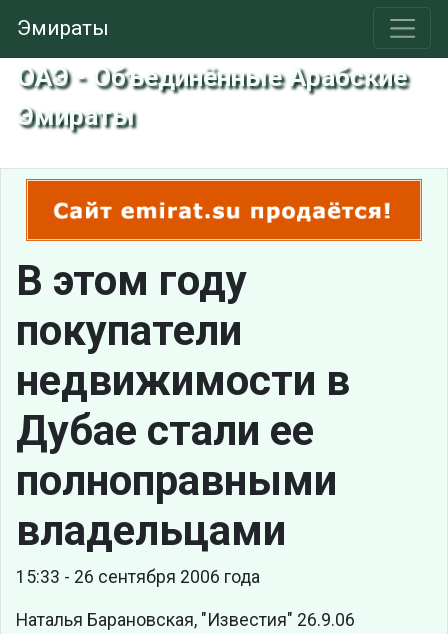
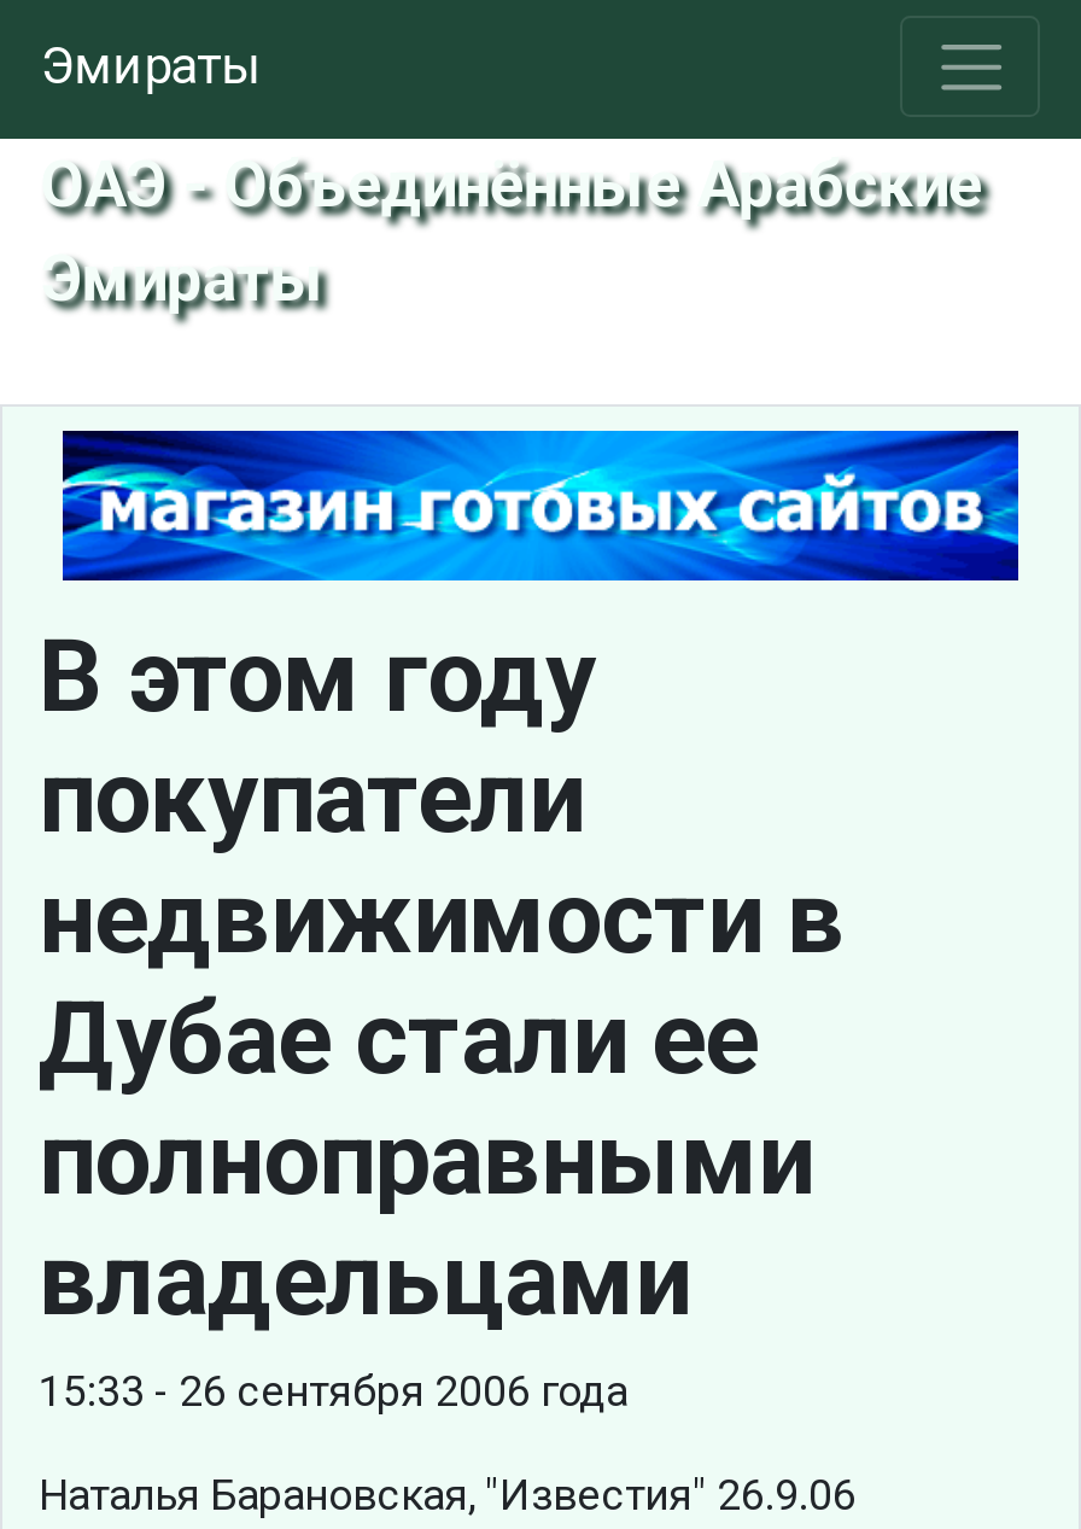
[25,178,423,242] [image] -> [60,428,1021,583] [image]

